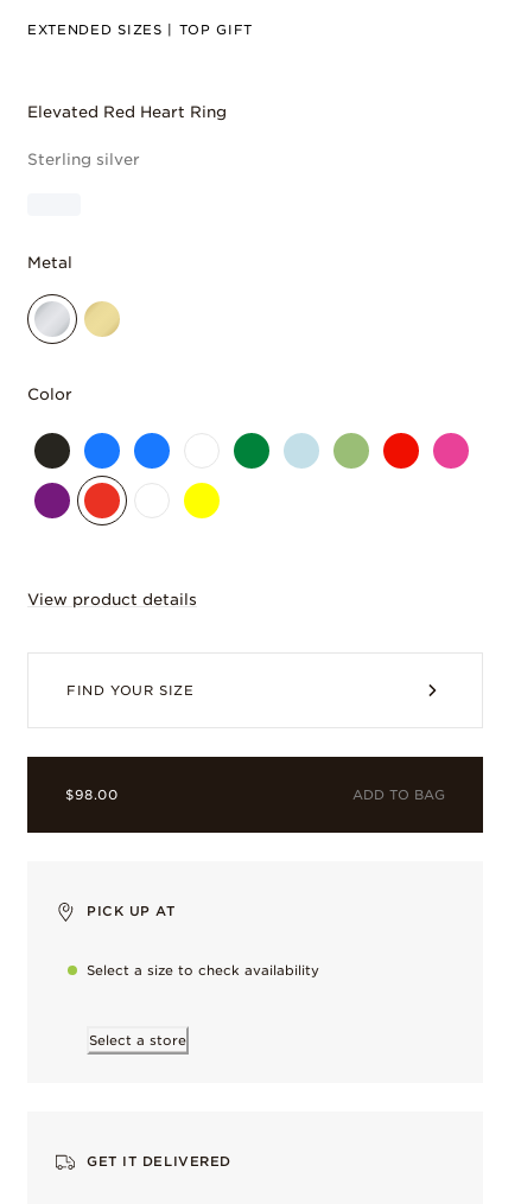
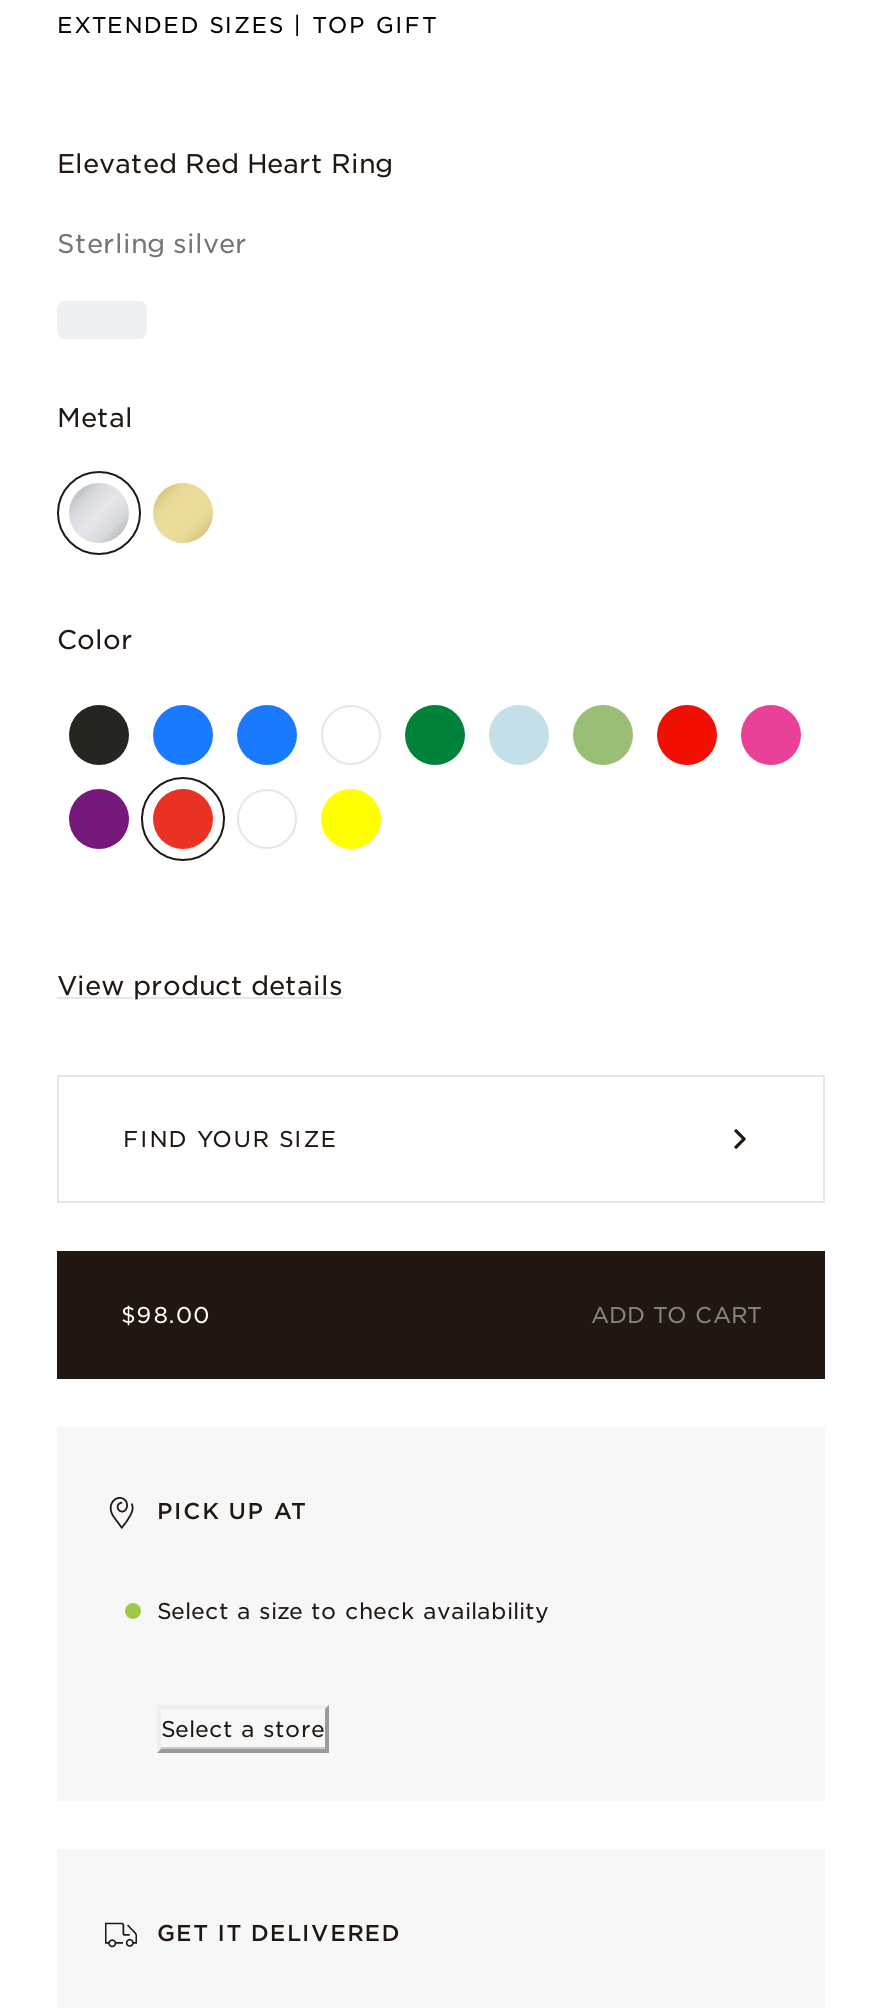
[352,786,445,803] ADD TO BAG -> [591,1301,761,1329] ADD TO CART

